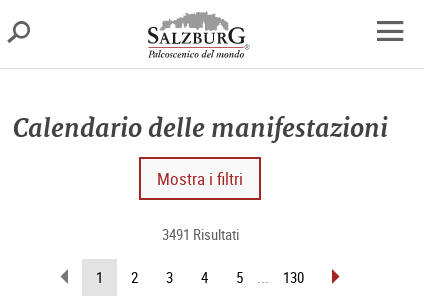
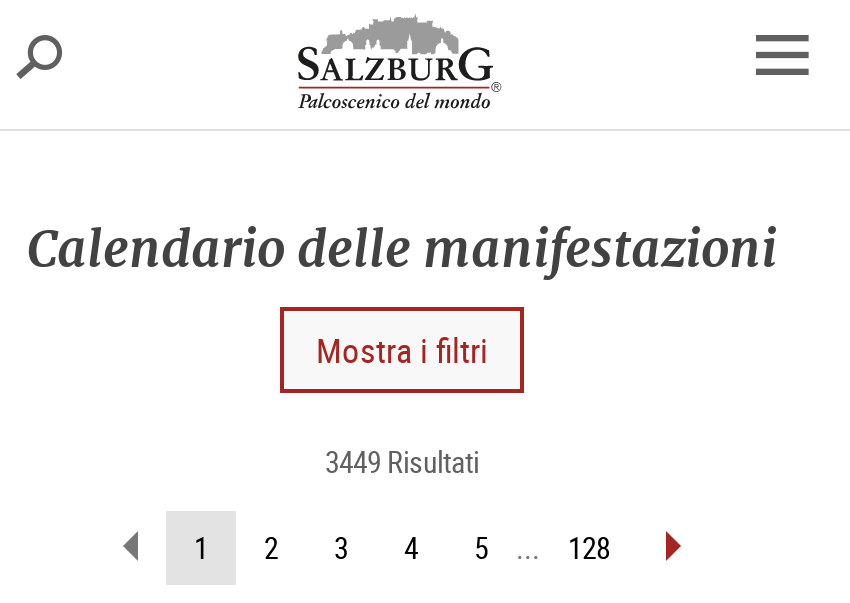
[161,224,238,244] 3491 Risultati -> [325,441,479,481] 3449 Risultati
[283,267,304,287] 130 -> [568,527,610,567] 128

